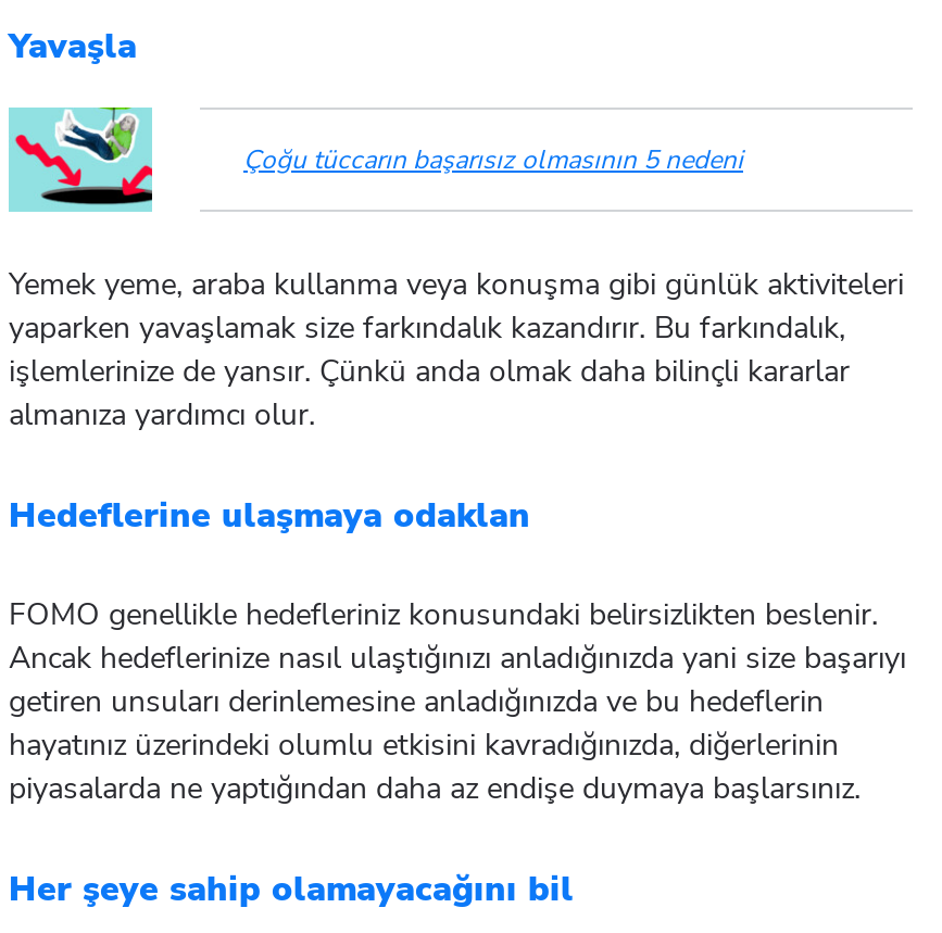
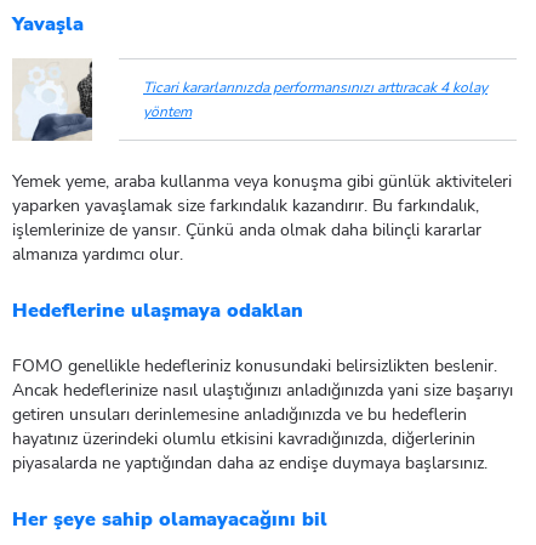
[9,106,154,213] [image] -> [13,58,93,142] [image]
[243,142,743,177] Çoğu tüccarın başarısız olmasının 5 nedeni -> [143,78,487,122] Ticari kararlarınızda performansınızı arttıracak 4 kolay | yöntem

